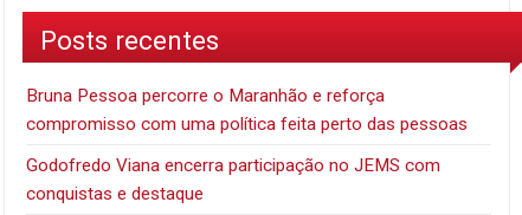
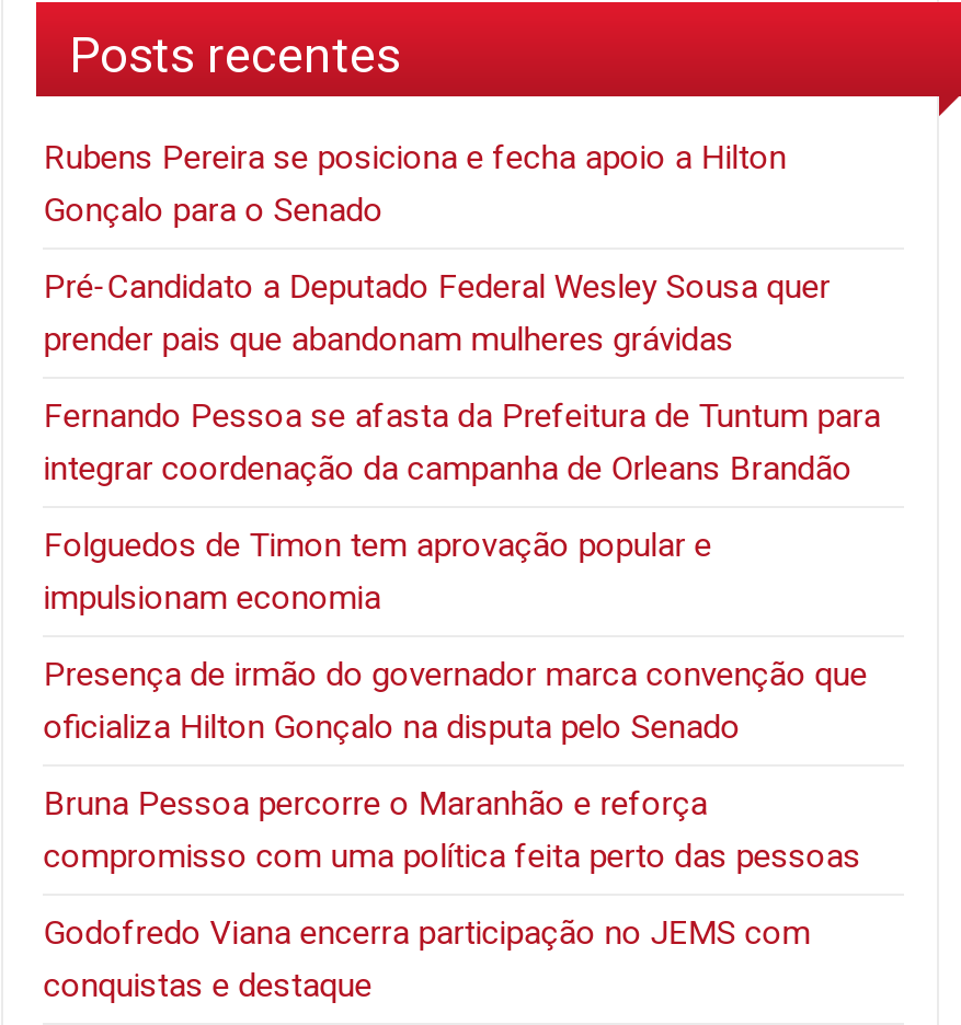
none -> [43,138,880,746] Rubens Pereira se posiciona e fecha apoio a Hilton | Gonçalo para o Senado | Pré-Candidato a Deputado Federal Wesley Sousa quer | prender pais que abandonam mulheres grávidas | Fernando Pessoa se afasta da Prefeitura de Tuntum para | integrar coordenação da campanha de Orleans Brandão | Folguedos de Timon tem aprovação popular e | impulsionam economia | Presença de irmão do governador marca convenção que | oficializa Hilton Gonçalo na disputa pelo Senado

